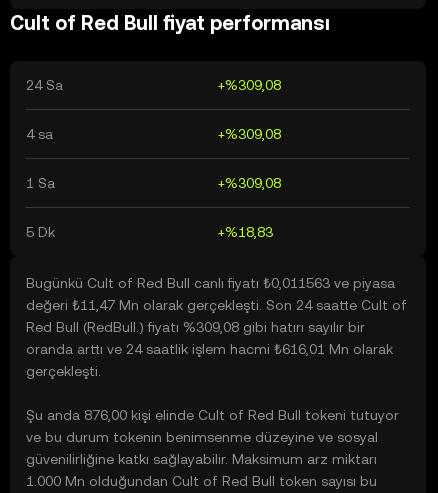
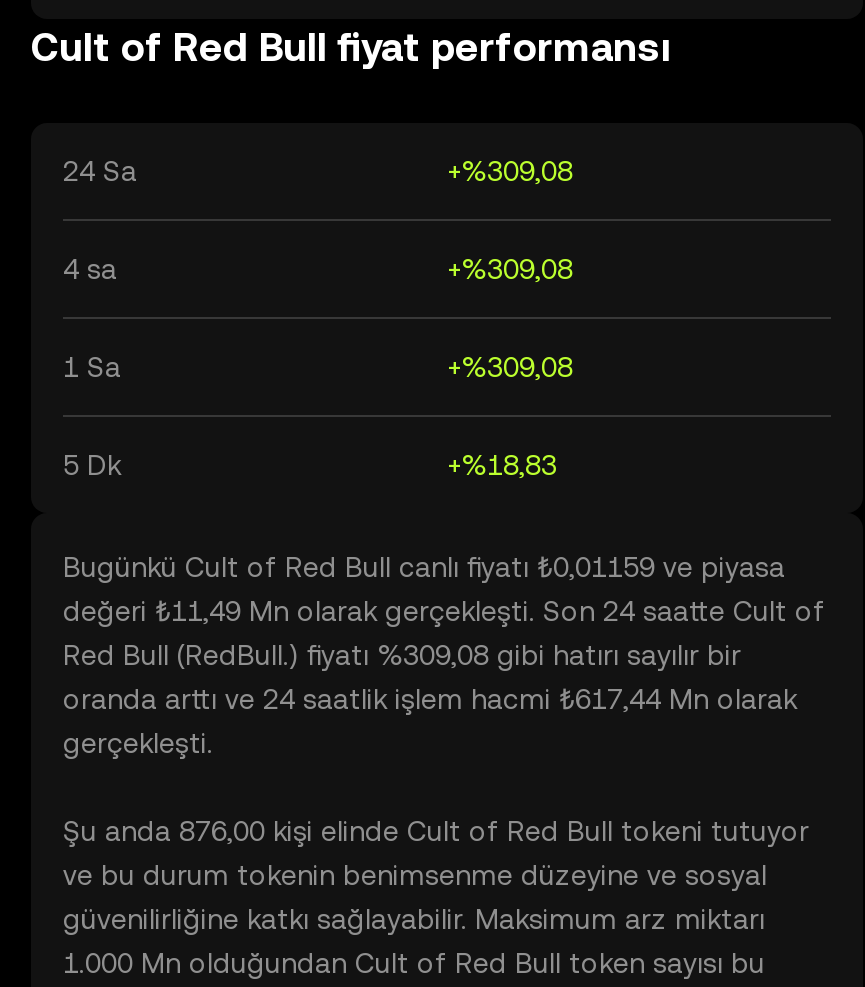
[26,275,395,291] Bugünkü Cult of Red Bull canlı fiyatı ₺0,011563 ve piyasa -> [63,551,785,583] Bugünkü Cult of Red Bull canlı fiyatı ₺0,01159 ve piyasa
[26,297,407,313] değeri ₺11,47 Mn olarak gerçekleşti. Son 24 saatte Cult of -> [63,595,825,627] değeri ₺11,49 Mn olarak gerçekleşti. Son 24 saatte Cult of
[26,341,393,357] oranda arttı ve 24 saatlik işlem hacmi ₺616,01 Mn olarak -> [63,683,797,715] oranda arttı ve 24 saatlik işlem hacmi ₺617,44 Mn olarak

